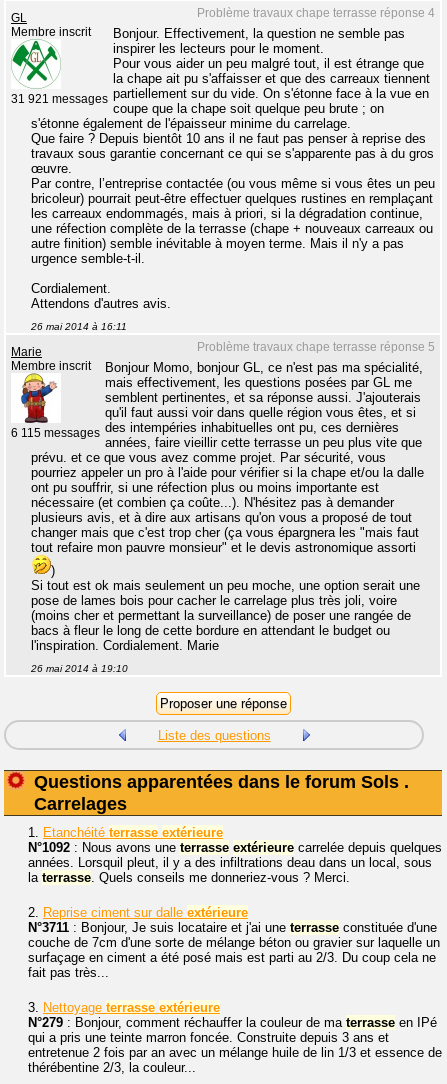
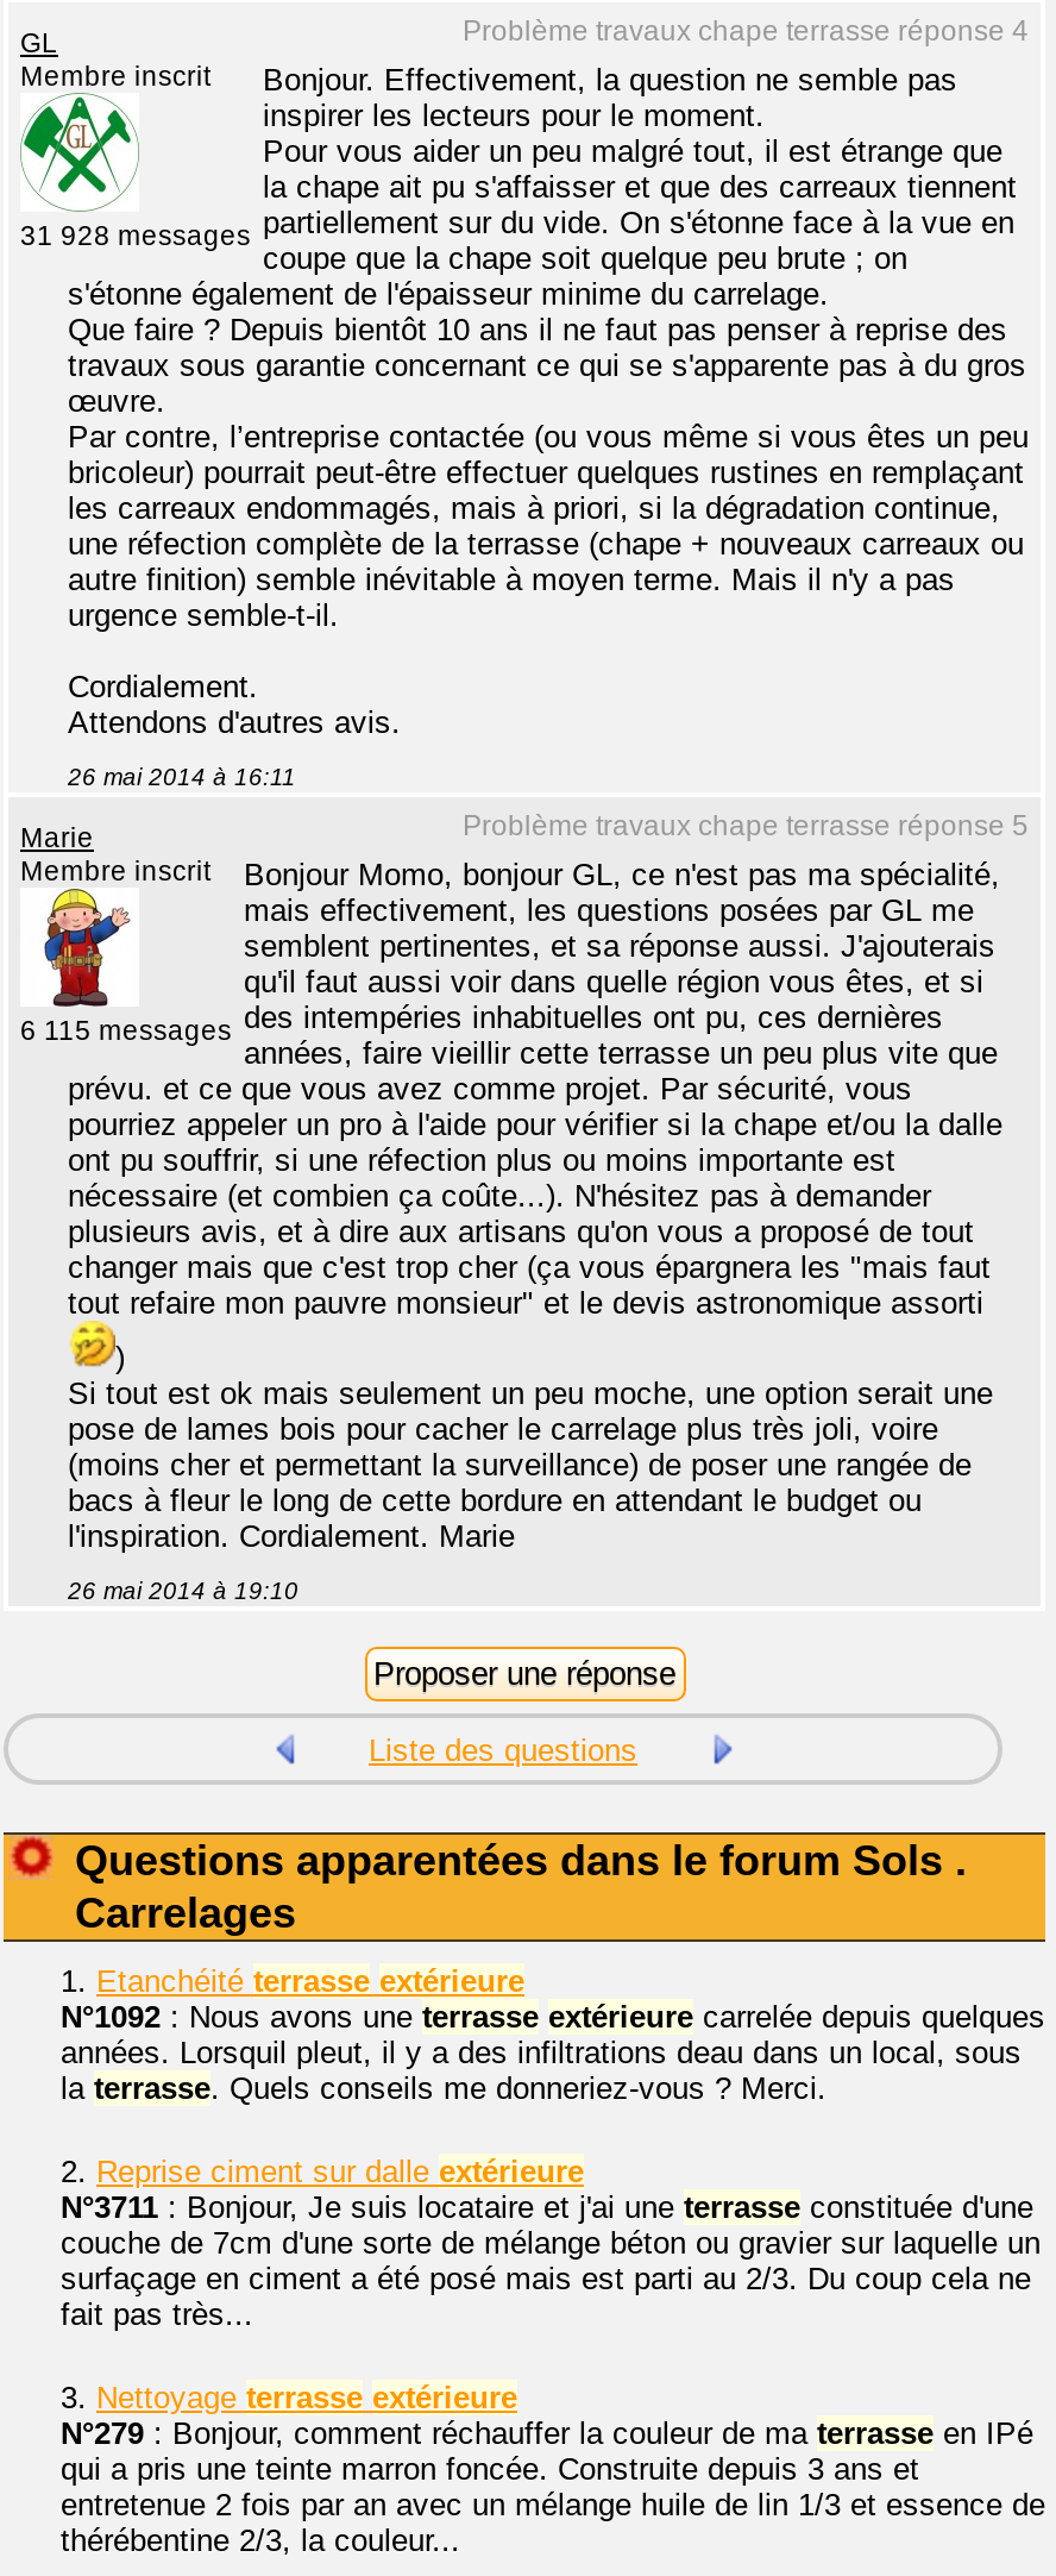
[11,86,429,105] 31 921 messages partiellement sur du vide. On s'étonne face à la vue en -> [20,205,1014,250] 31 928 messages partiellement sur du vide. On s'étonne face à la vue en

